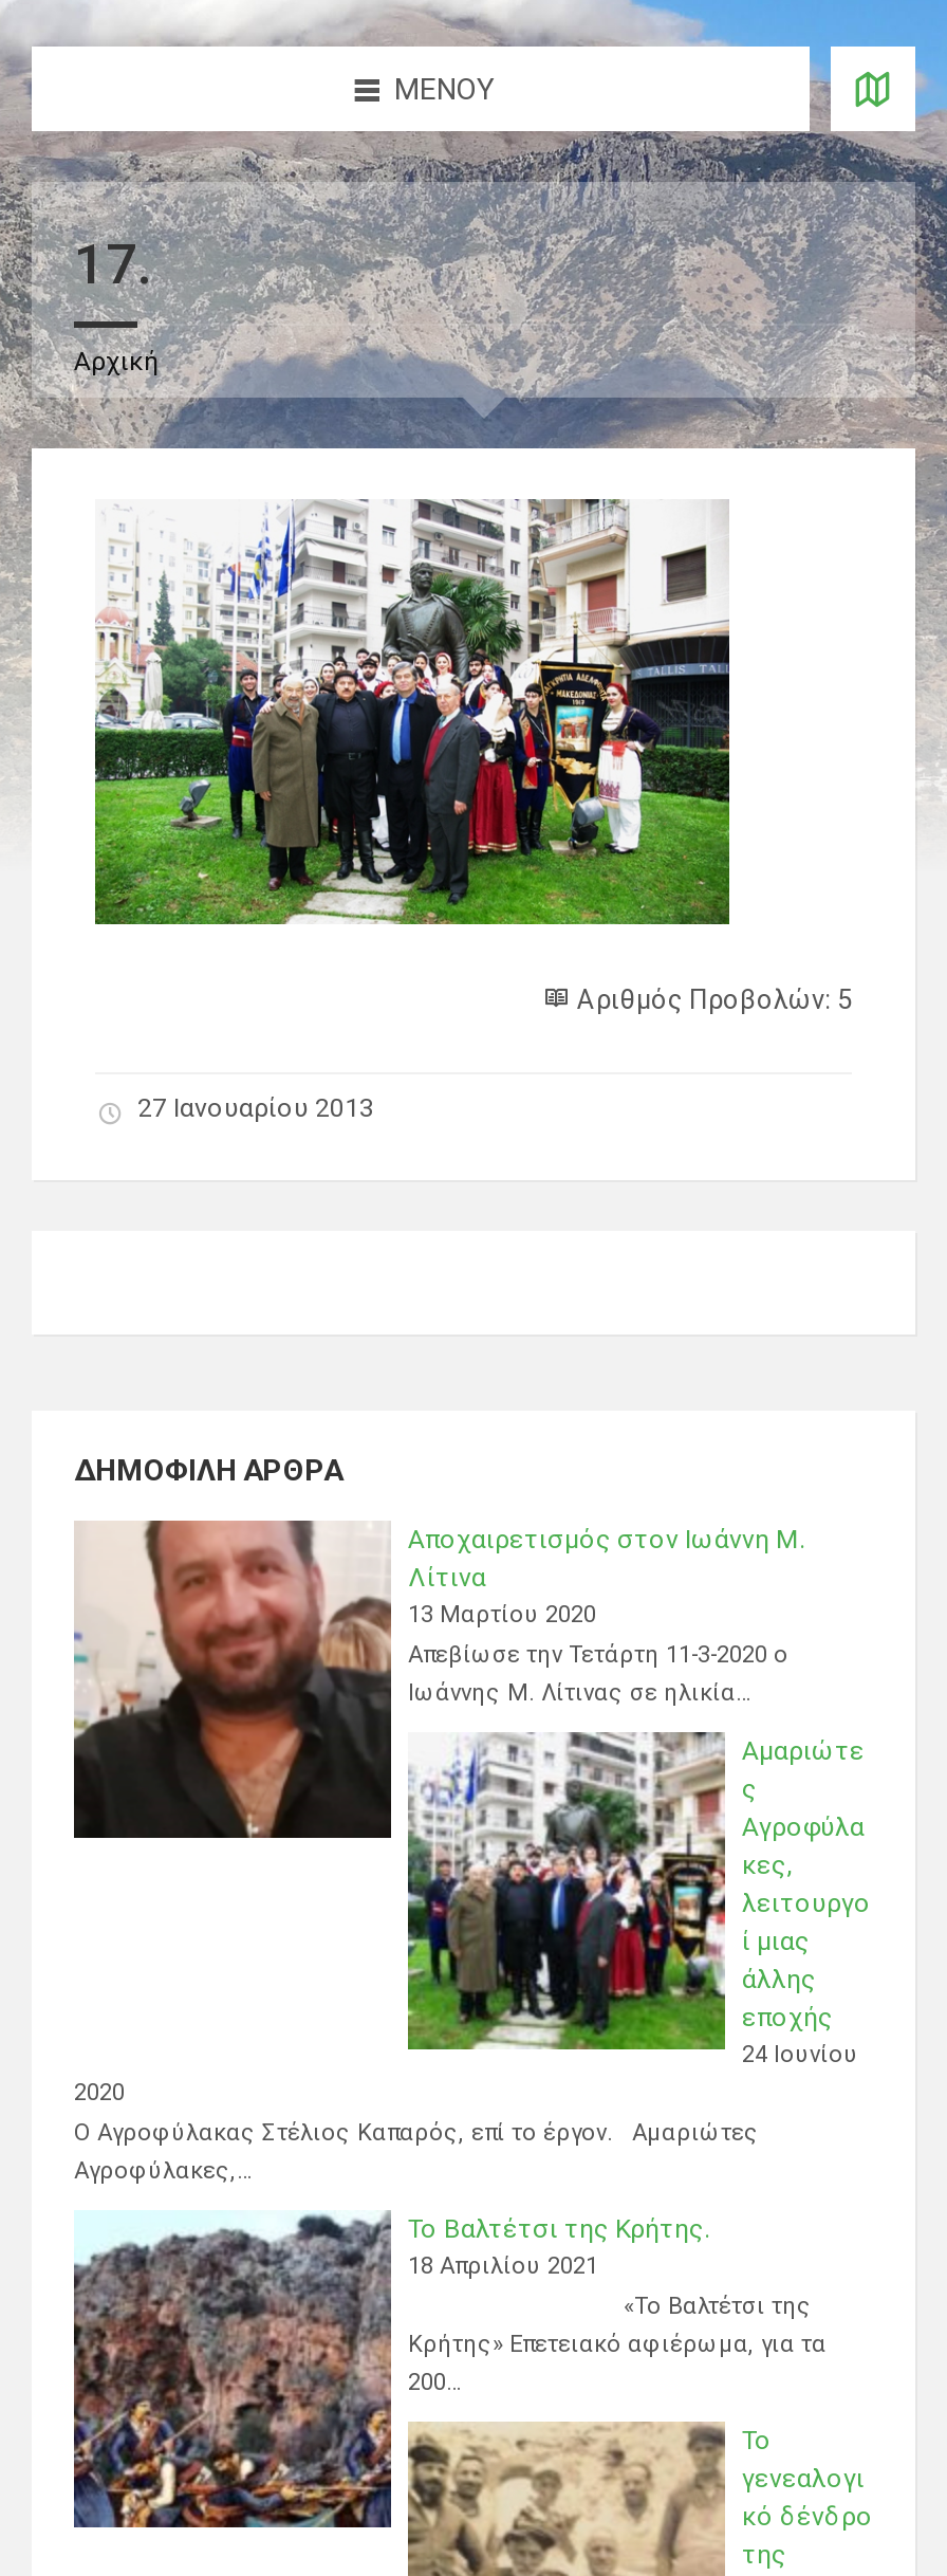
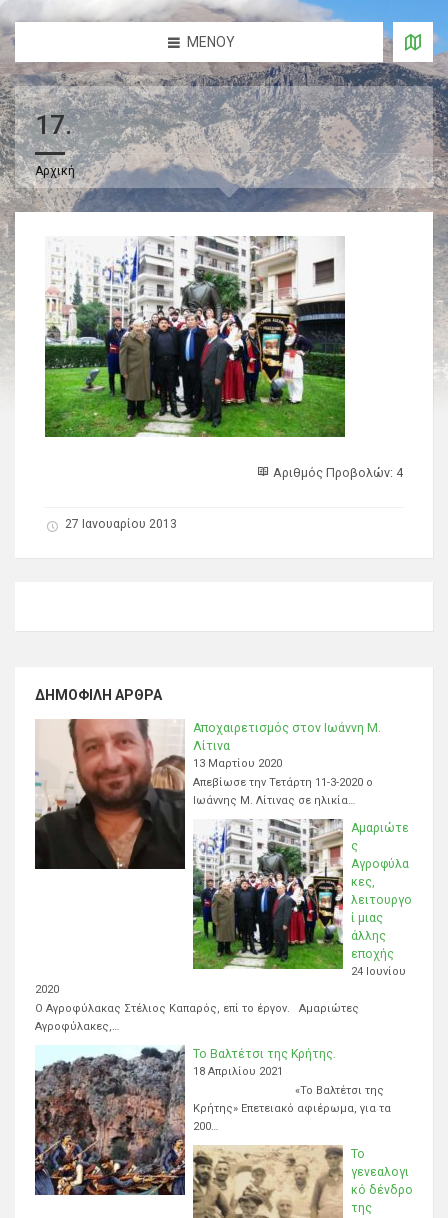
[571,983,852,1014] Αριθμός Προβολών: 5 -> [270,465,403,480] Αριθμός Προβολών: 4

